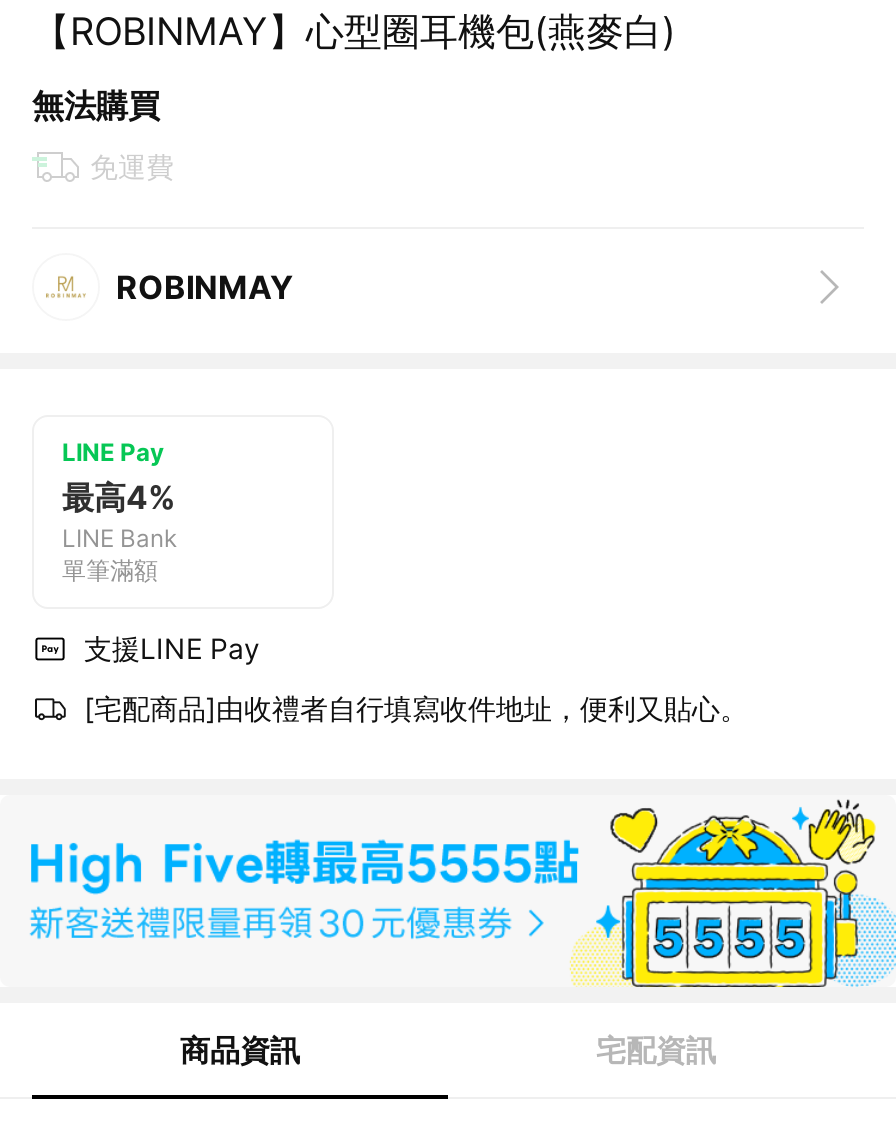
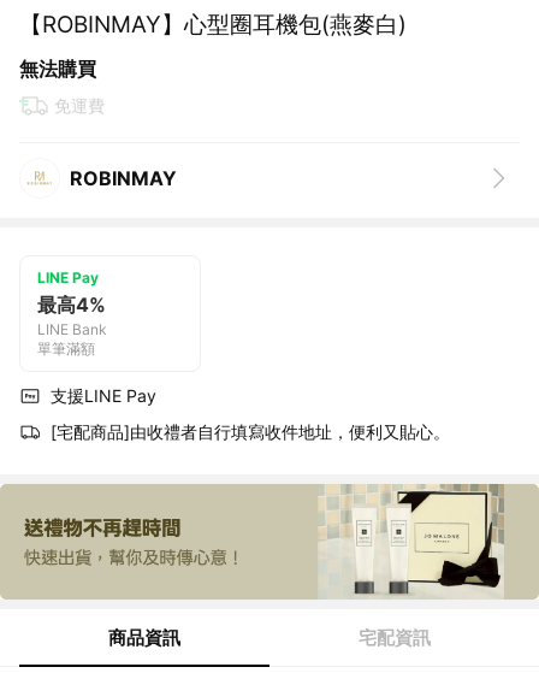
[6,795,890,989] [image] -> [4,483,535,600] [image]

